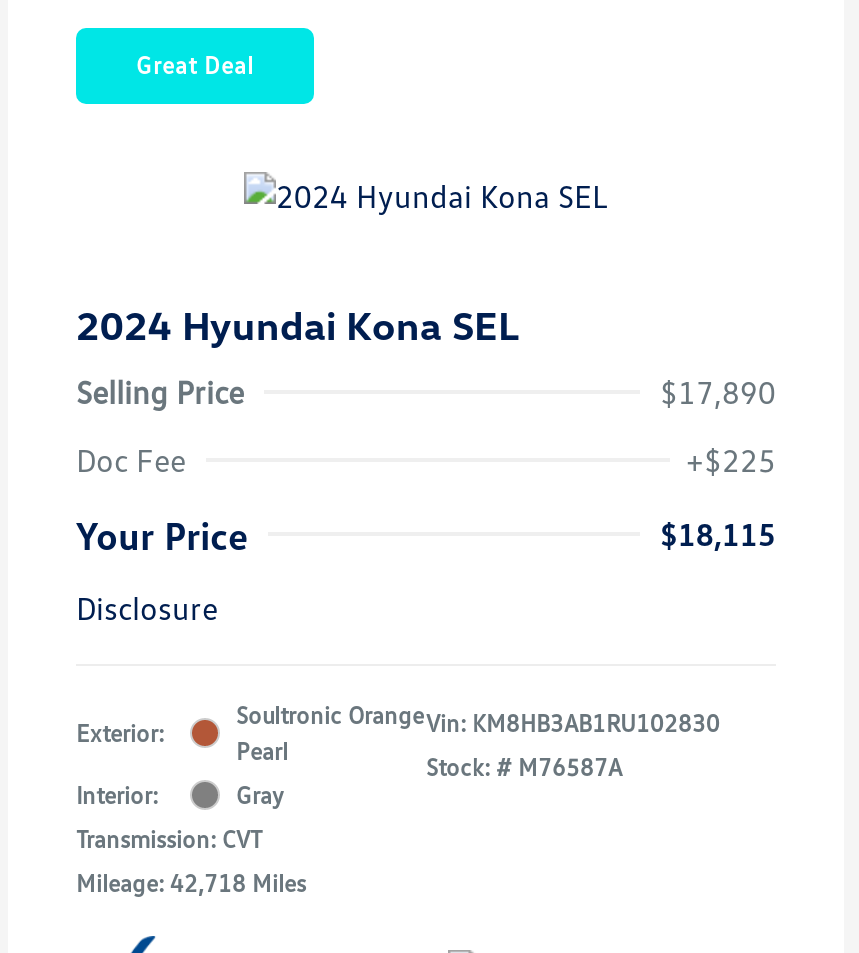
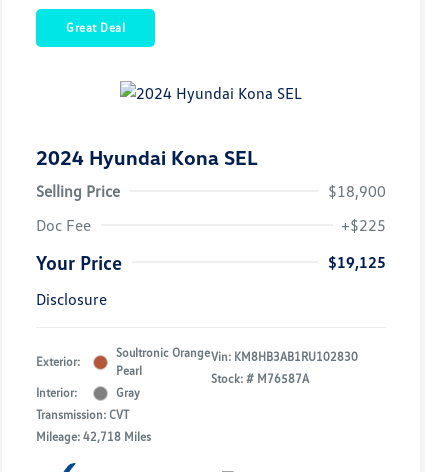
[660,372,776,412] $17,890 -> [328,181,386,201] $18,900
[660,514,776,554] $18,115 -> [328,252,386,272] $19,125

